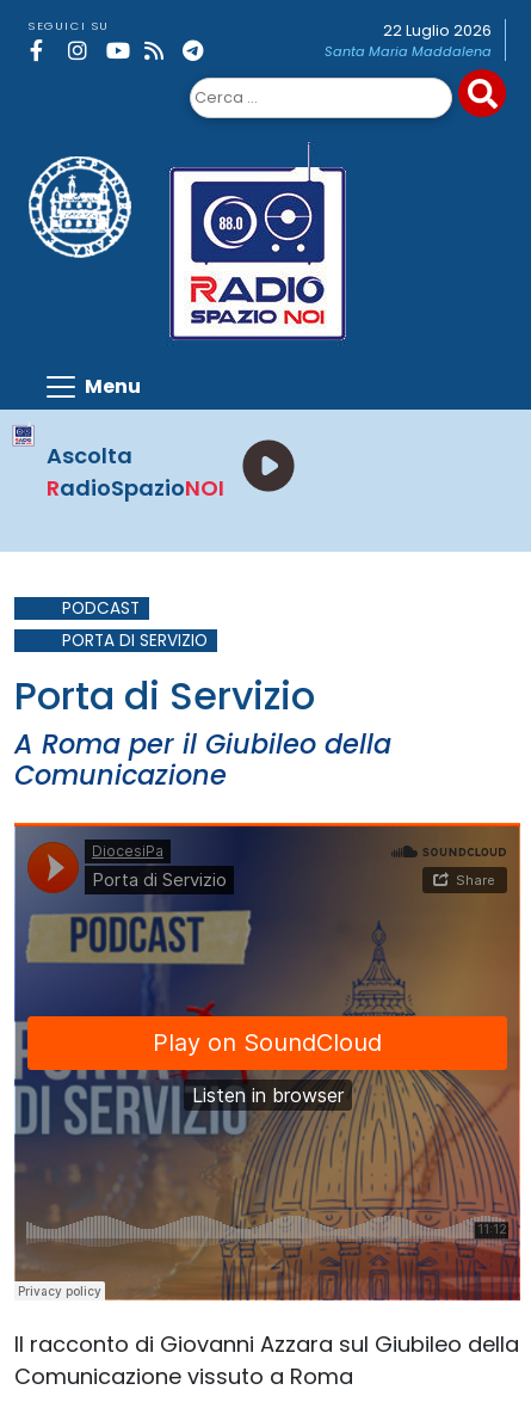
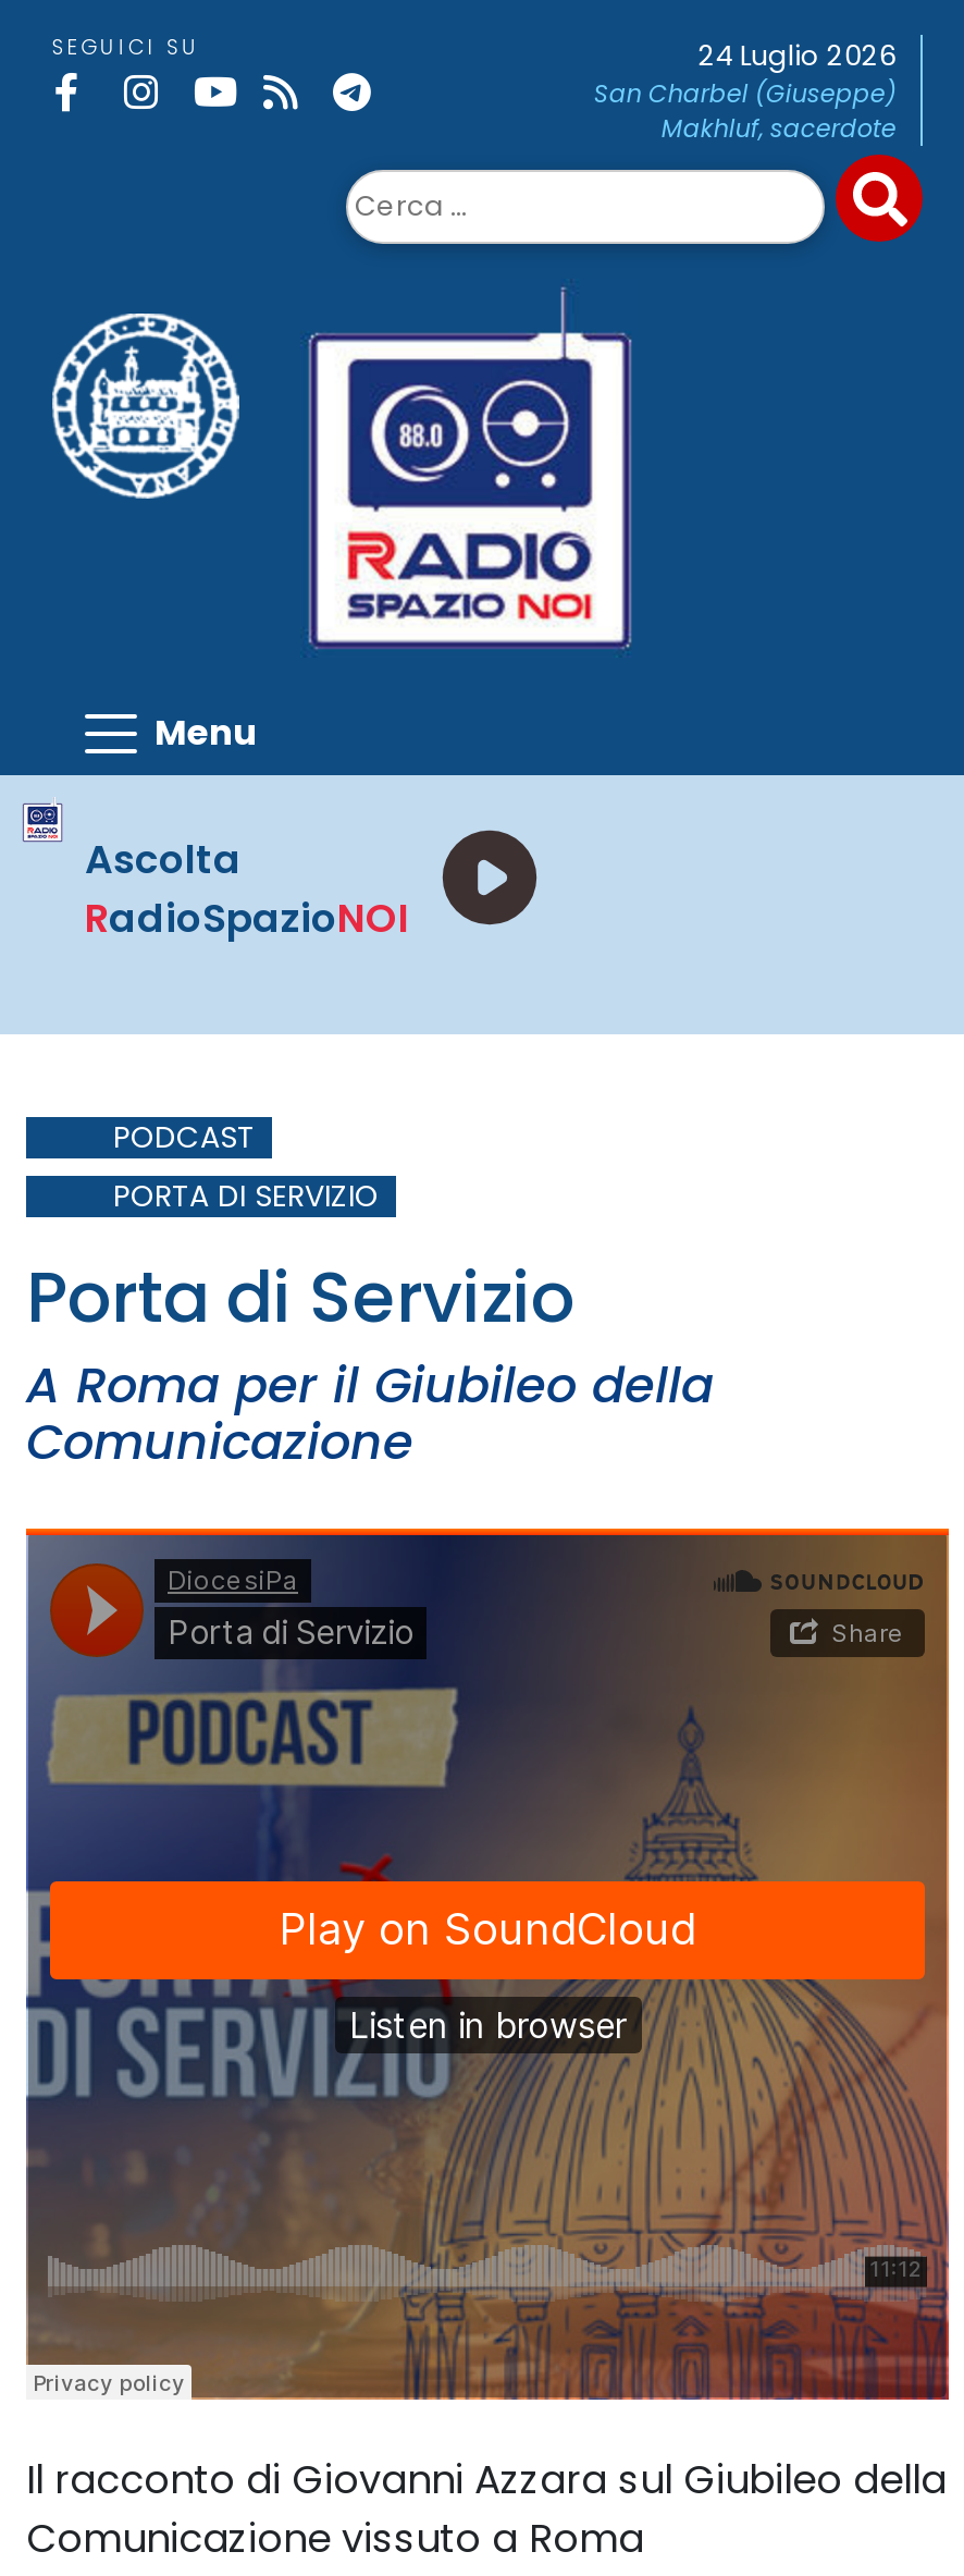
[324,20,491,61] 22 Luglio 2026 | Santa Maria Maddalena -> [594,37,896,146] 24 Luglio 2026 | San Charbel (Giuseppe) | Makhluf, sacerdote

